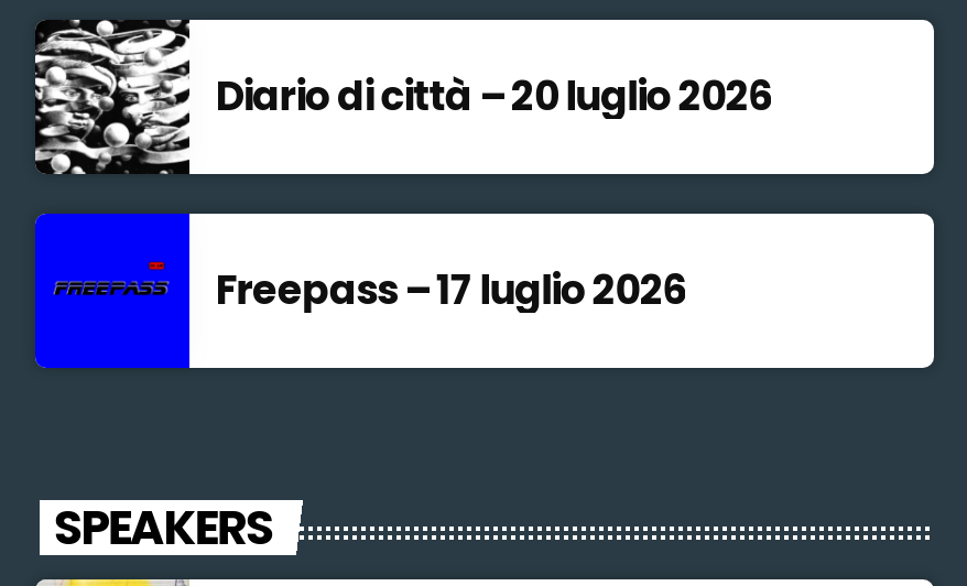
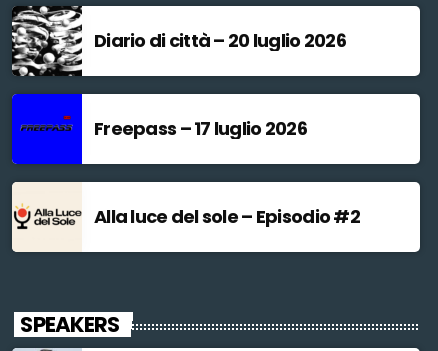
none -> [11,181,360,253] [image] | Alla luce del sole – Episodio #2

